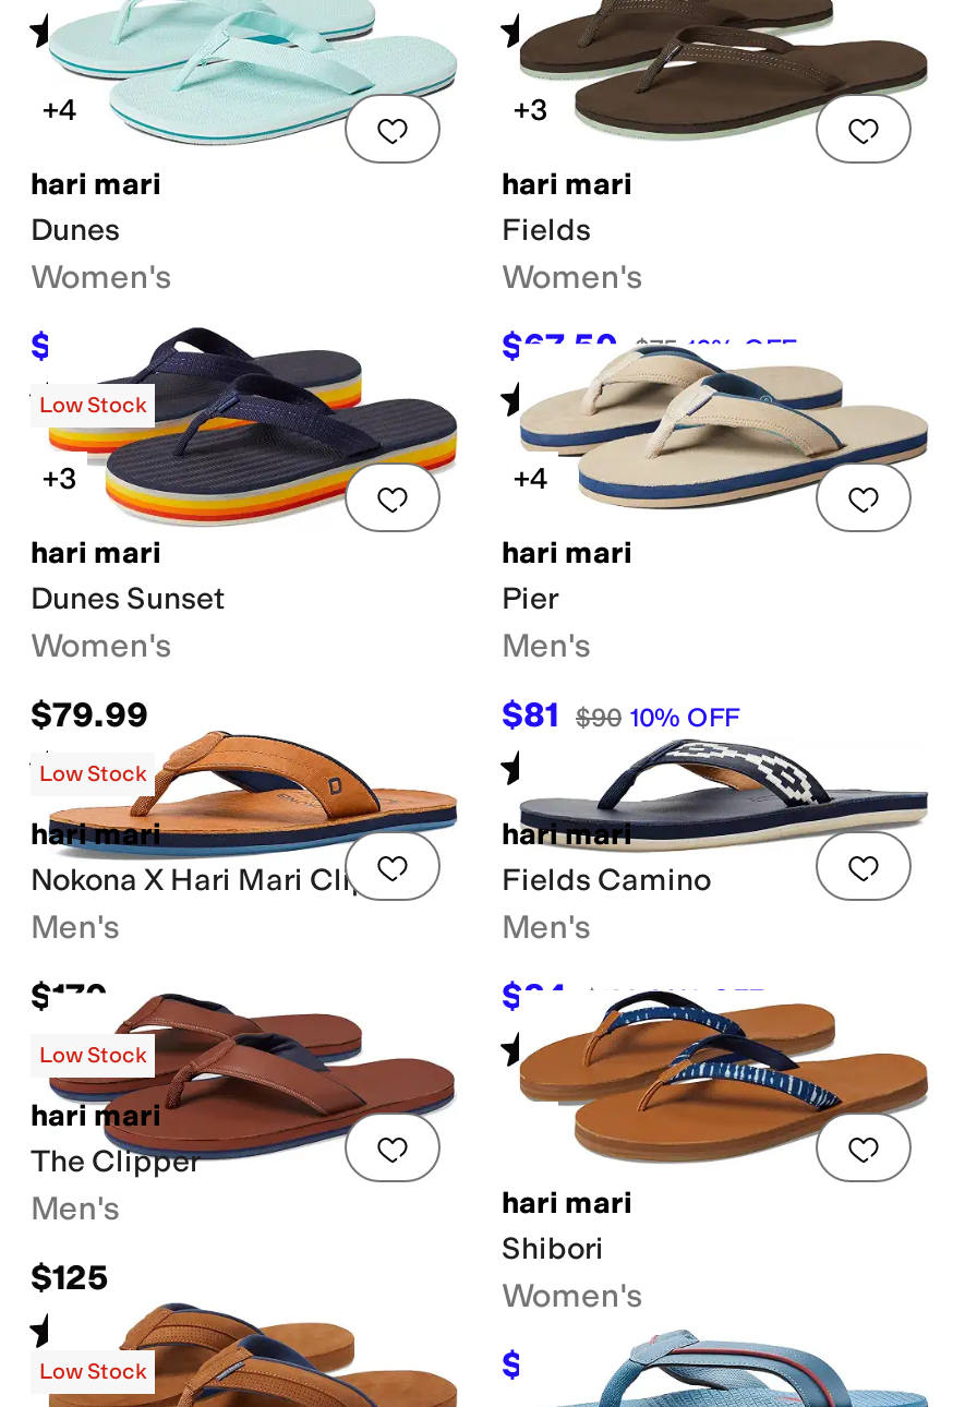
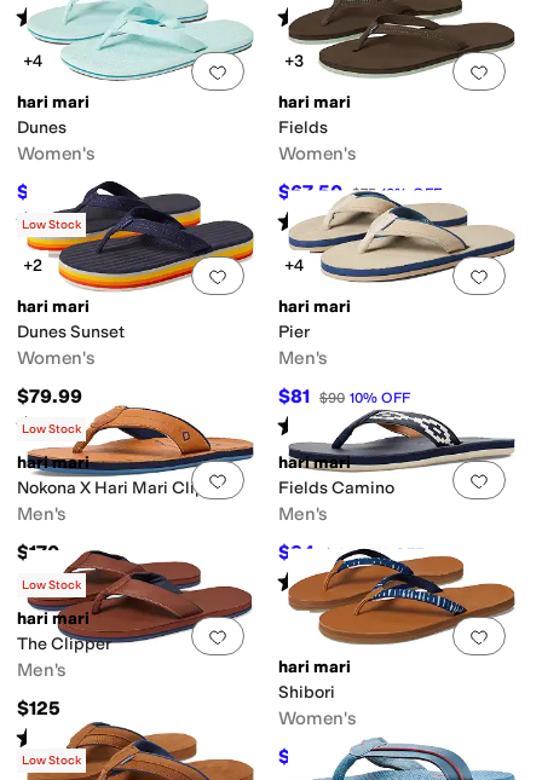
[41,460,76,498] +3 -> [23,255,42,276] +2

